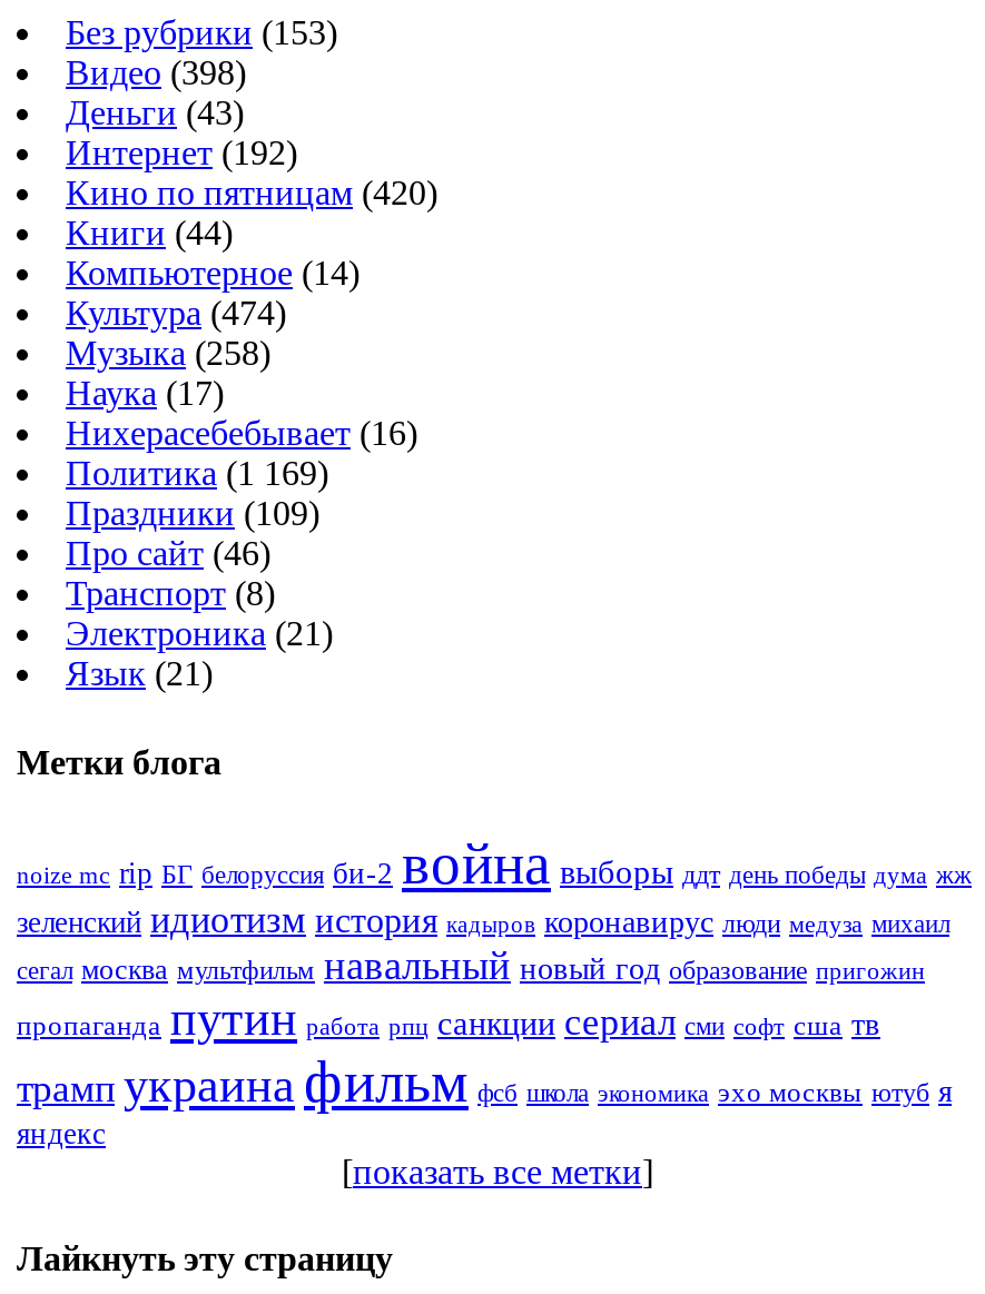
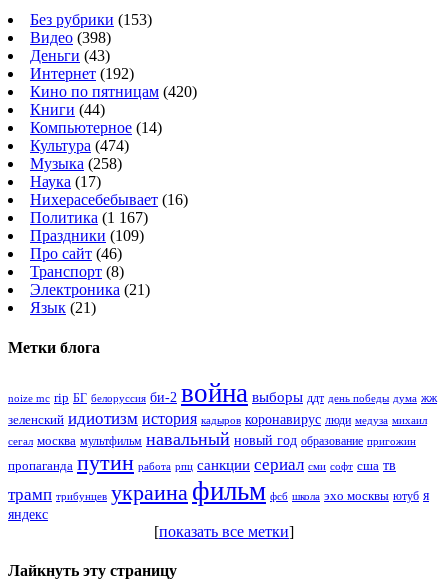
[66,455,328,492] Политика (1 169) -> [30,209,148,226] Политика (1 167)
[17,1048,952,1114] трамп украина фильм фсб школа экономика эхо москвы ютуб я -> [8,476,429,506] трамп трибунцев украина фильм фсб школа эхо москвы ютуб я

